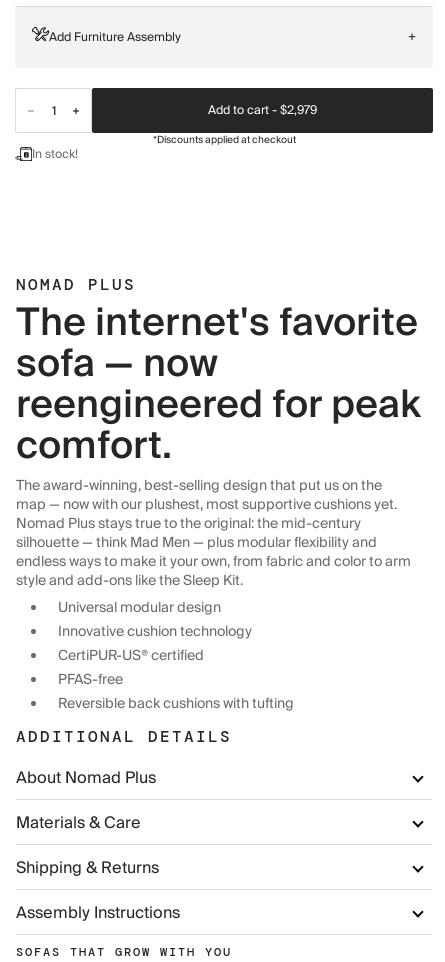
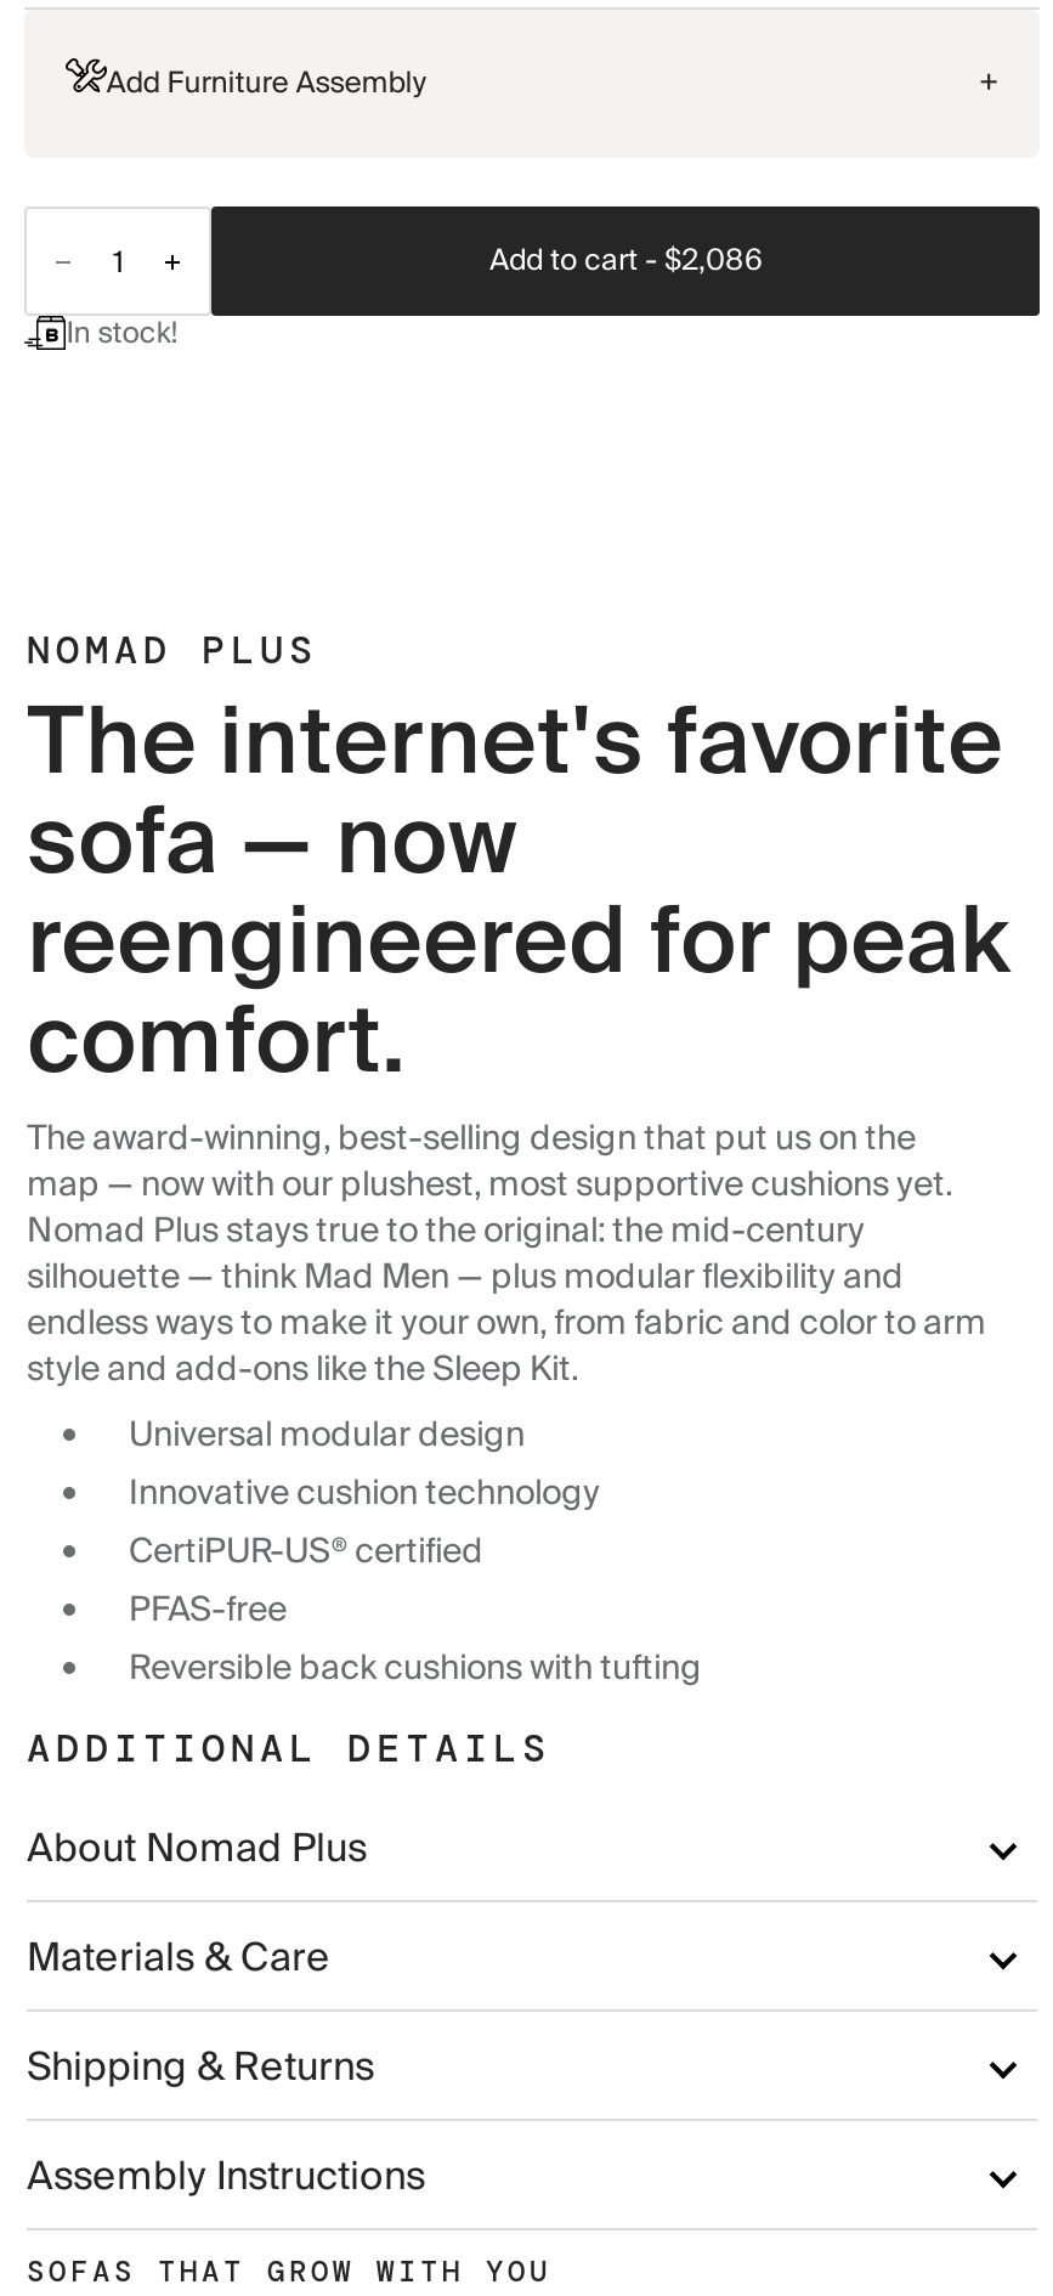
[152,100,317,149] Add to cart - $2,979 | *Discounts applied at checkout -> [489,235,762,286] Add to cart - $2,086

